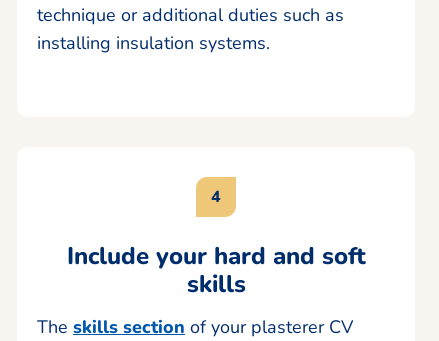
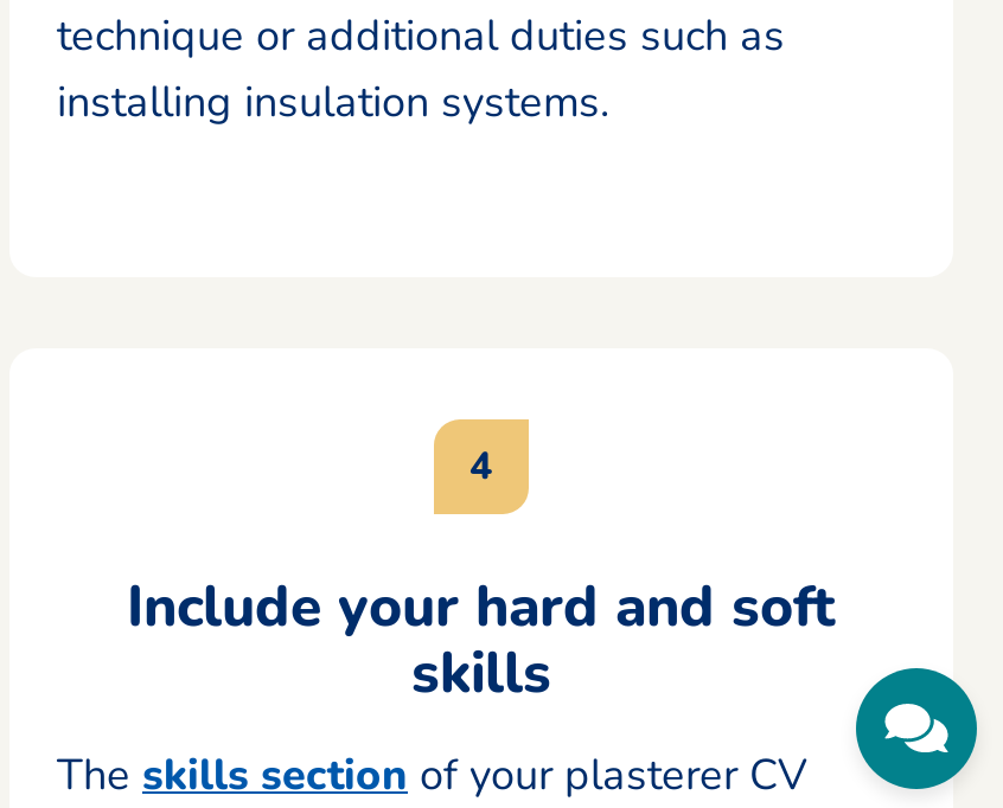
none -> [854,666,979,794] [image]

